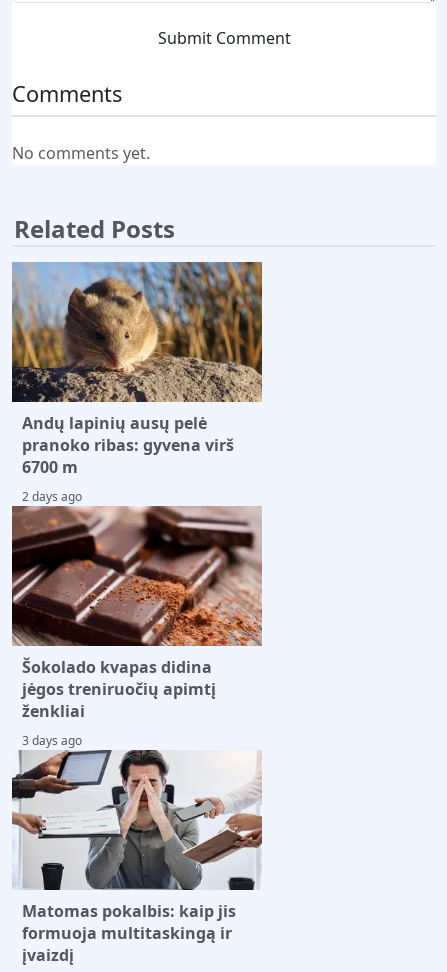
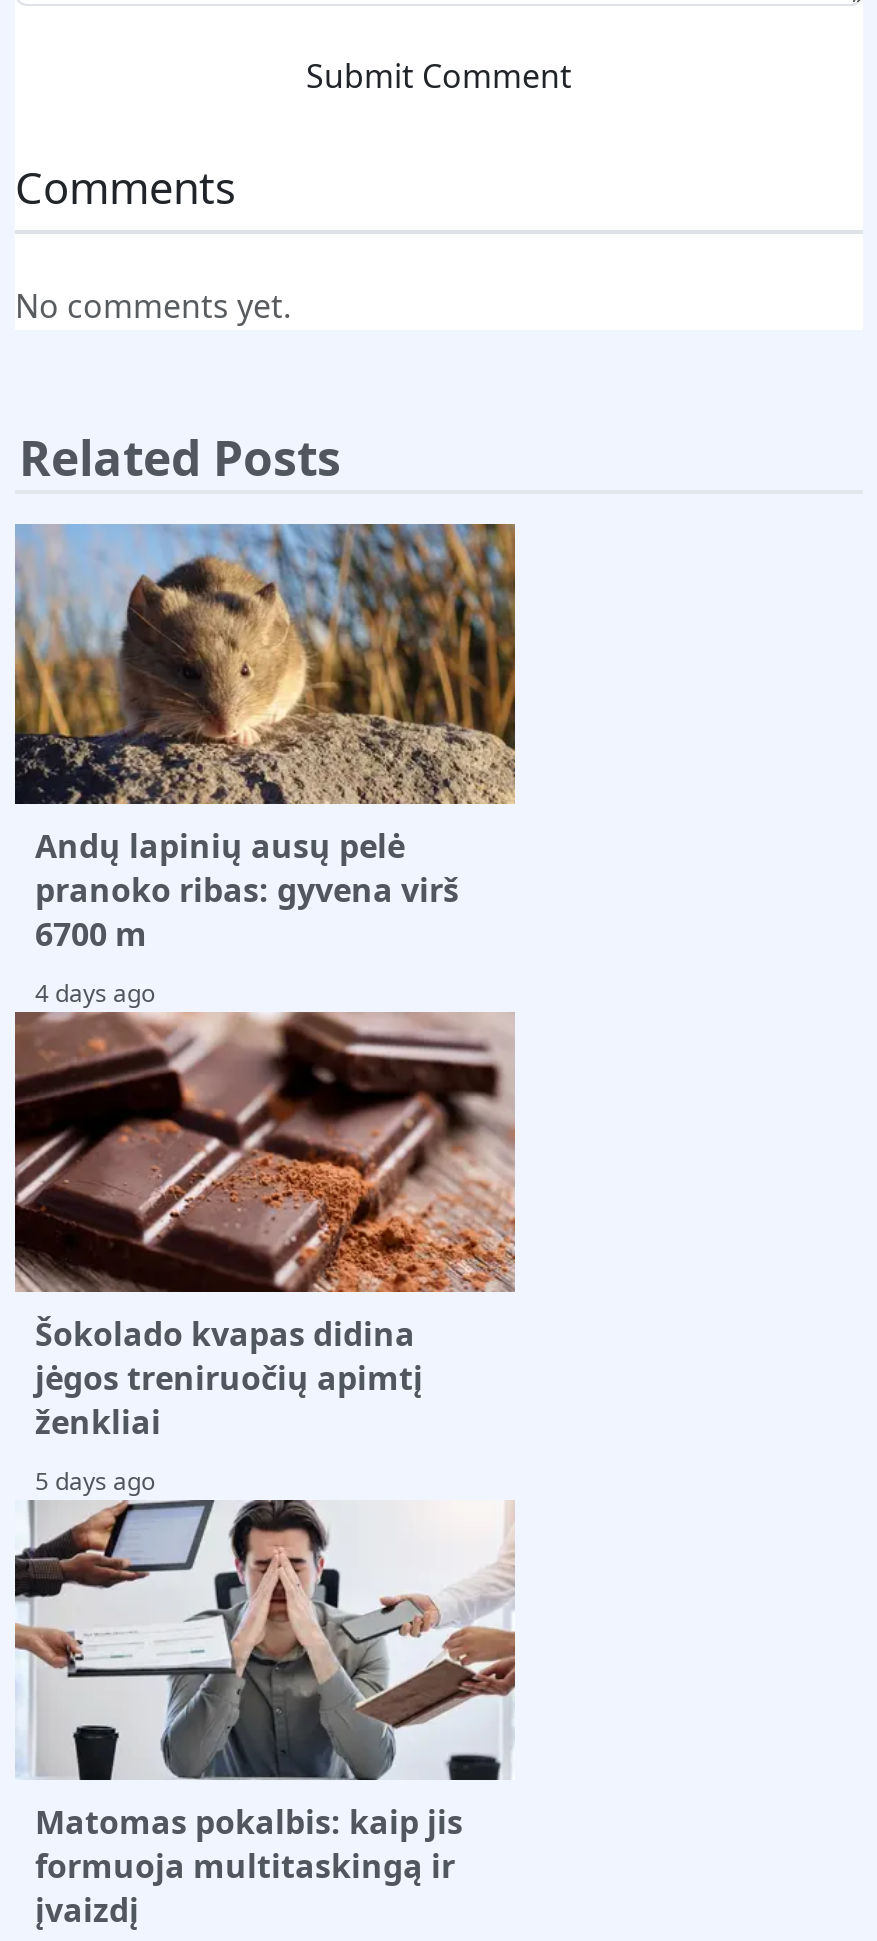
[22,487,82,504] 2 days ago -> [35,975,155,1009] 4 days ago
[22,732,82,749] 3 days ago -> [35,1463,155,1497] 5 days ago

